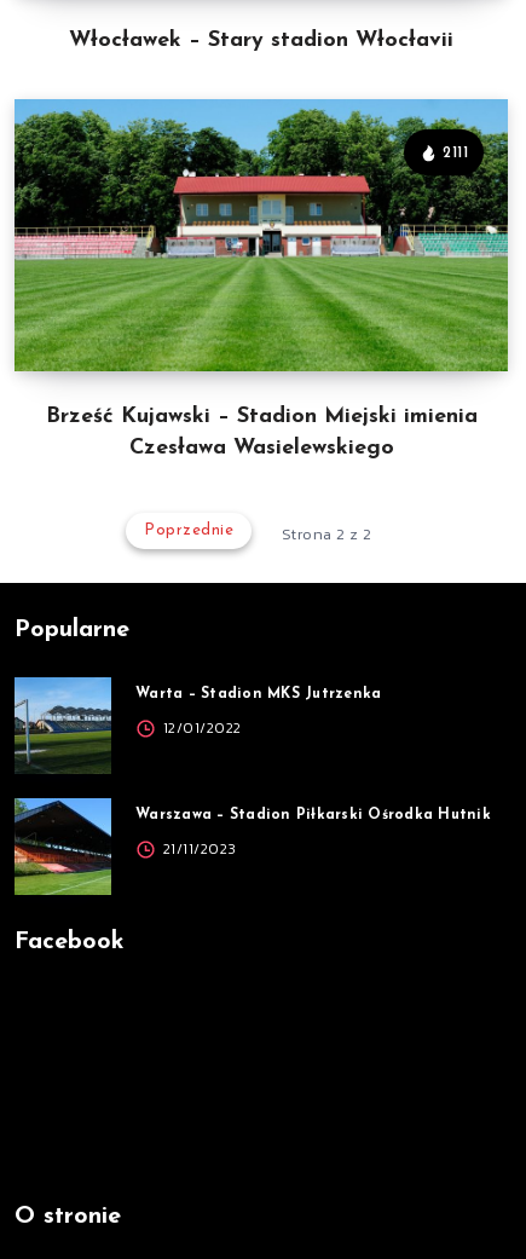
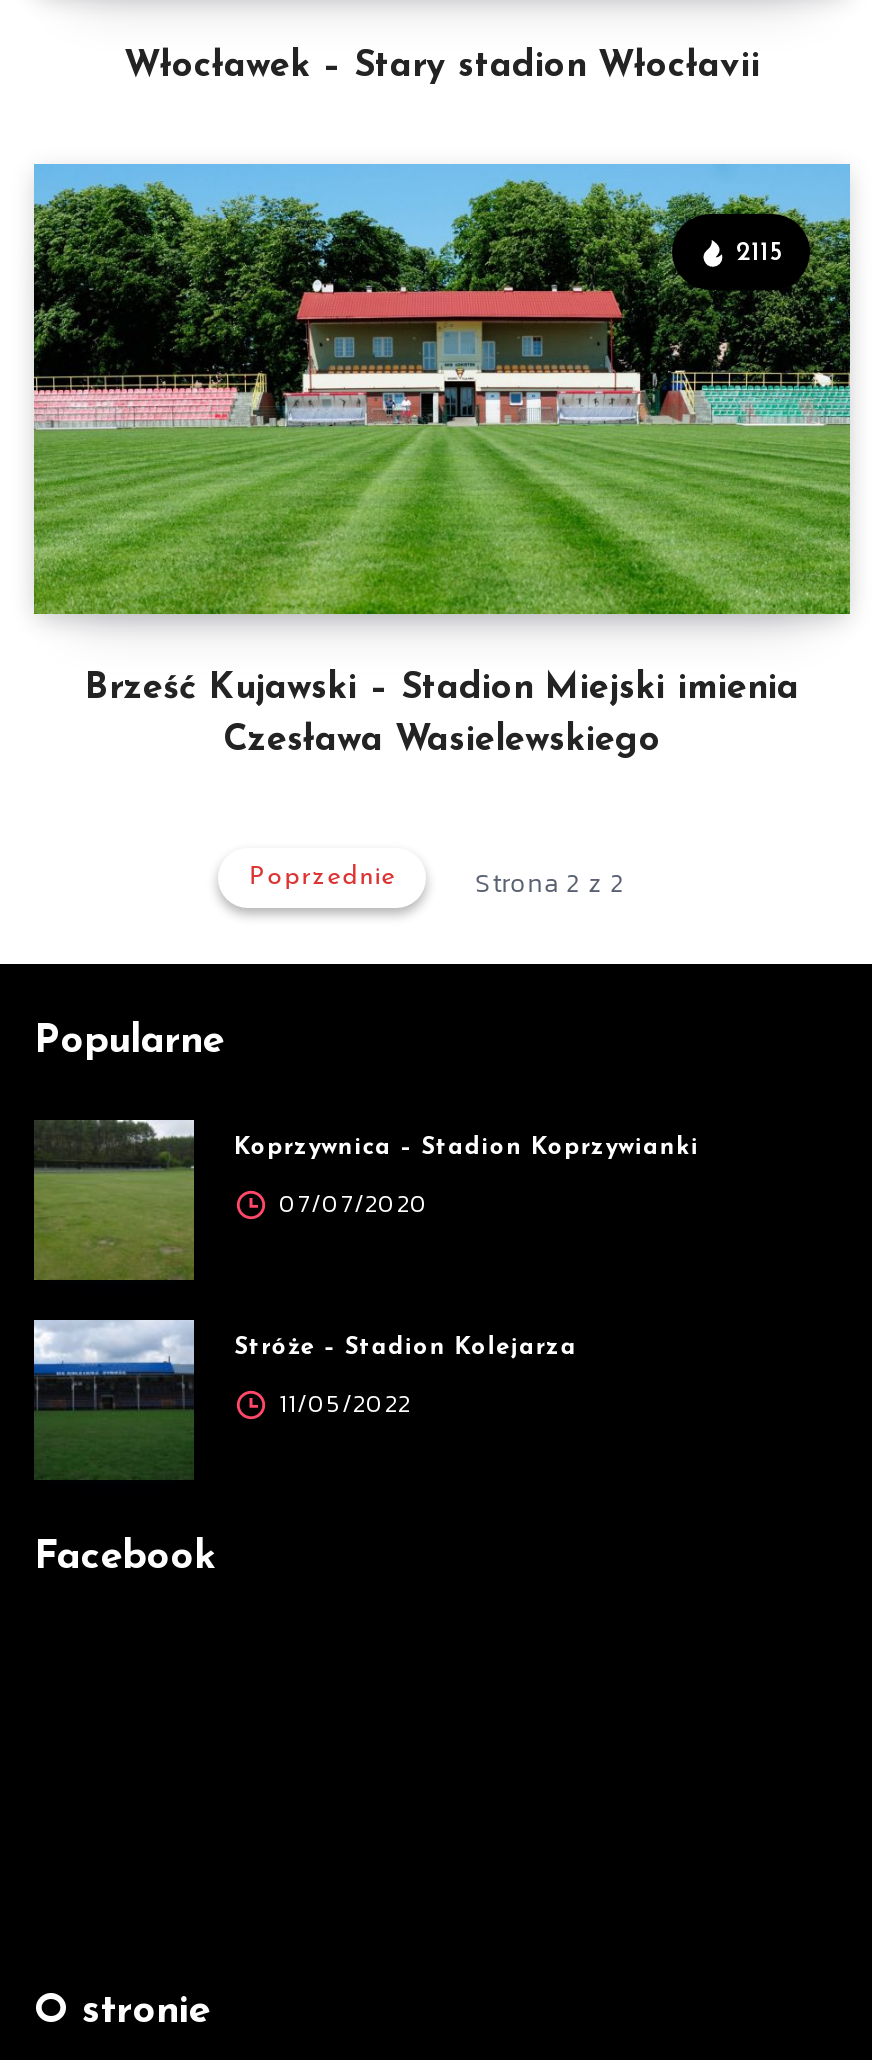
[437,145,468,161] 2111 -> [727,240,784,266] 2115
[13,676,381,773] [image] | Warta – Stadion MKS Jutrzenka -> [34,1118,699,1280] [image] | Koprzywnica – Stadion Koprzywianki
[158,717,241,739] 12/01/2022 -> [272,1186,429,1222] 07/07/2020
[13,797,491,895] [image] | Warszawa – Stadion Piłkarski Ośrodka Hutnik -> [32,1318,577,1478] [image] | Stróże – Stadion Kolejarza
[158,838,236,860] 21/11/2023 -> [272,1386,411,1422] 11/05/2022

